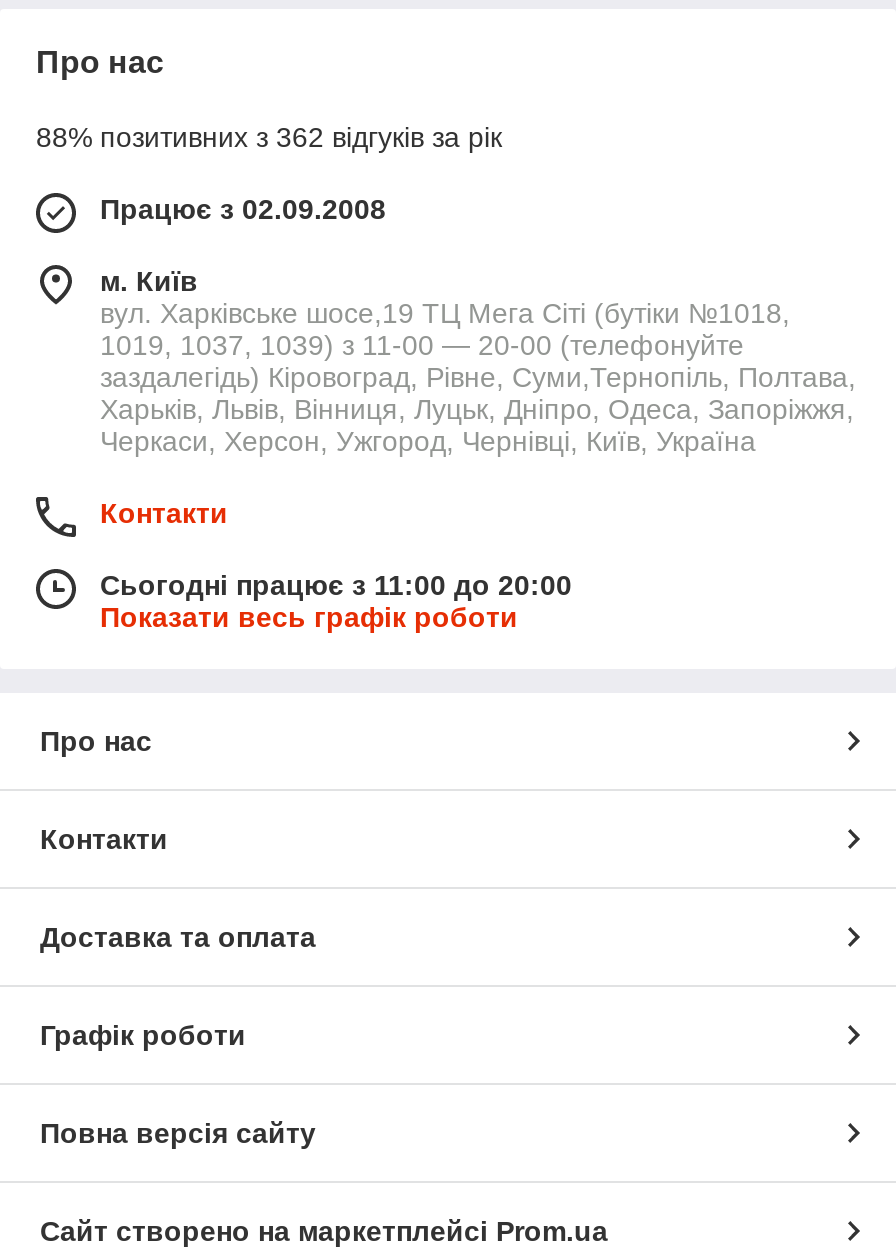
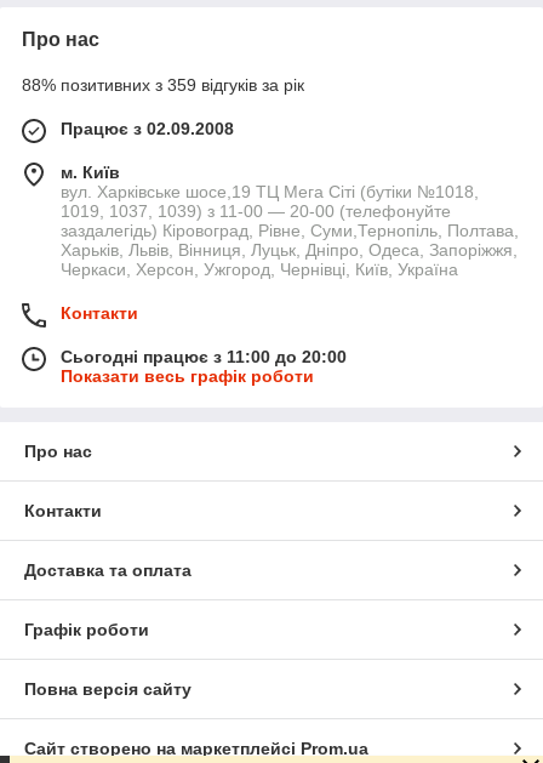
[36,122,502,154] 88% позитивних з 362 відгуків за рік -> [22,76,304,95] 88% позитивних з 359 відгуків за рік

